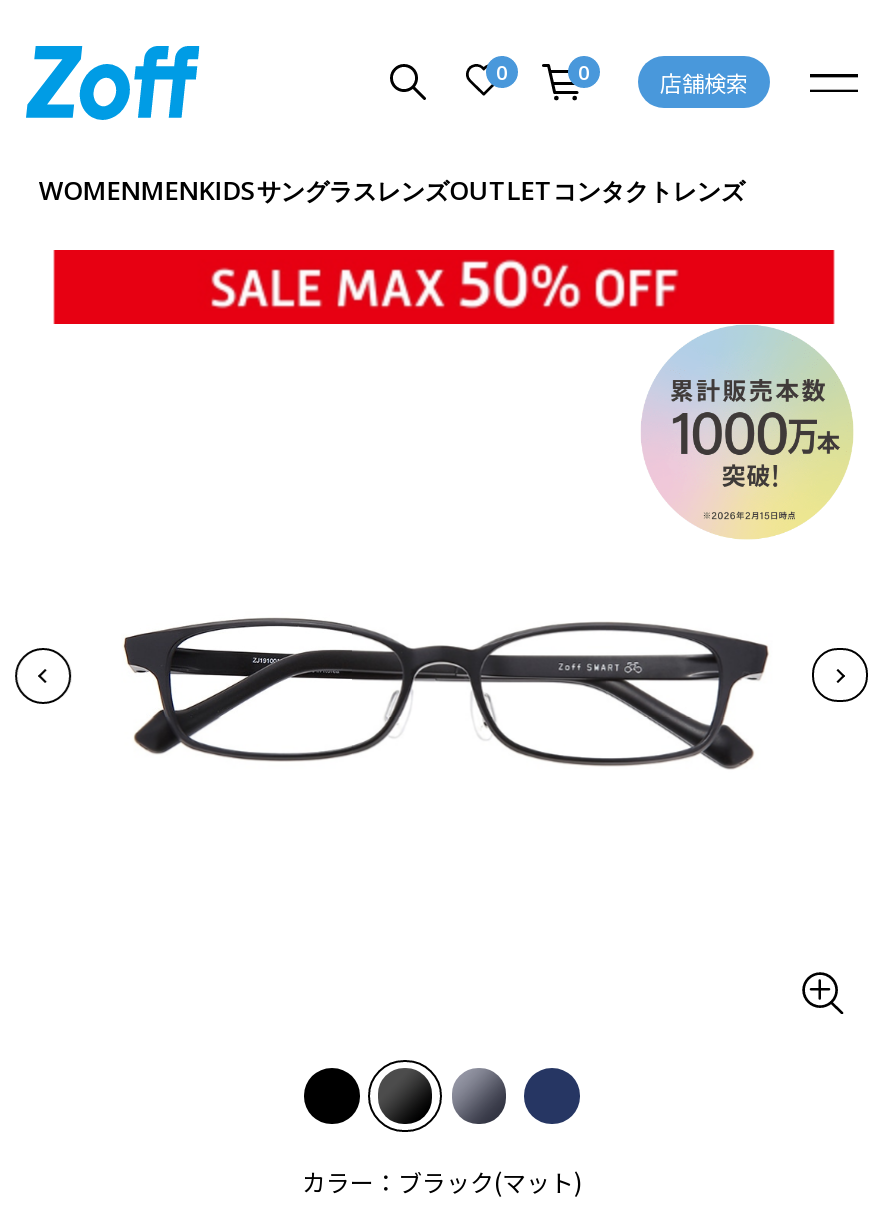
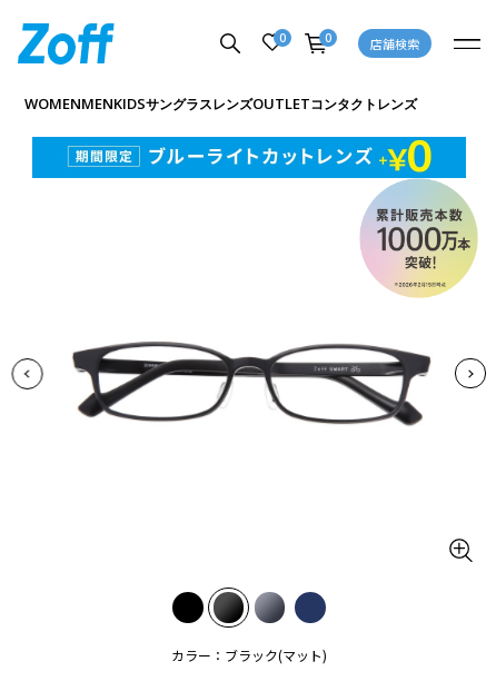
[52,248,836,326] [image] -> [31,136,467,179] [image]

